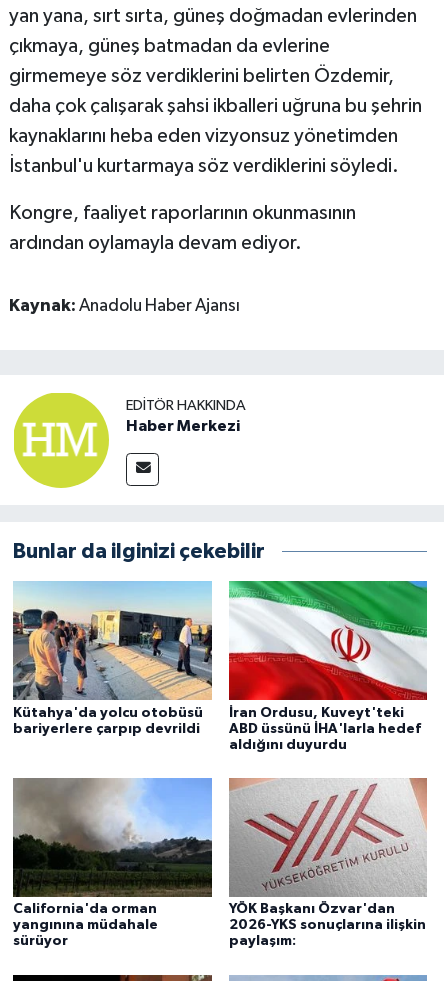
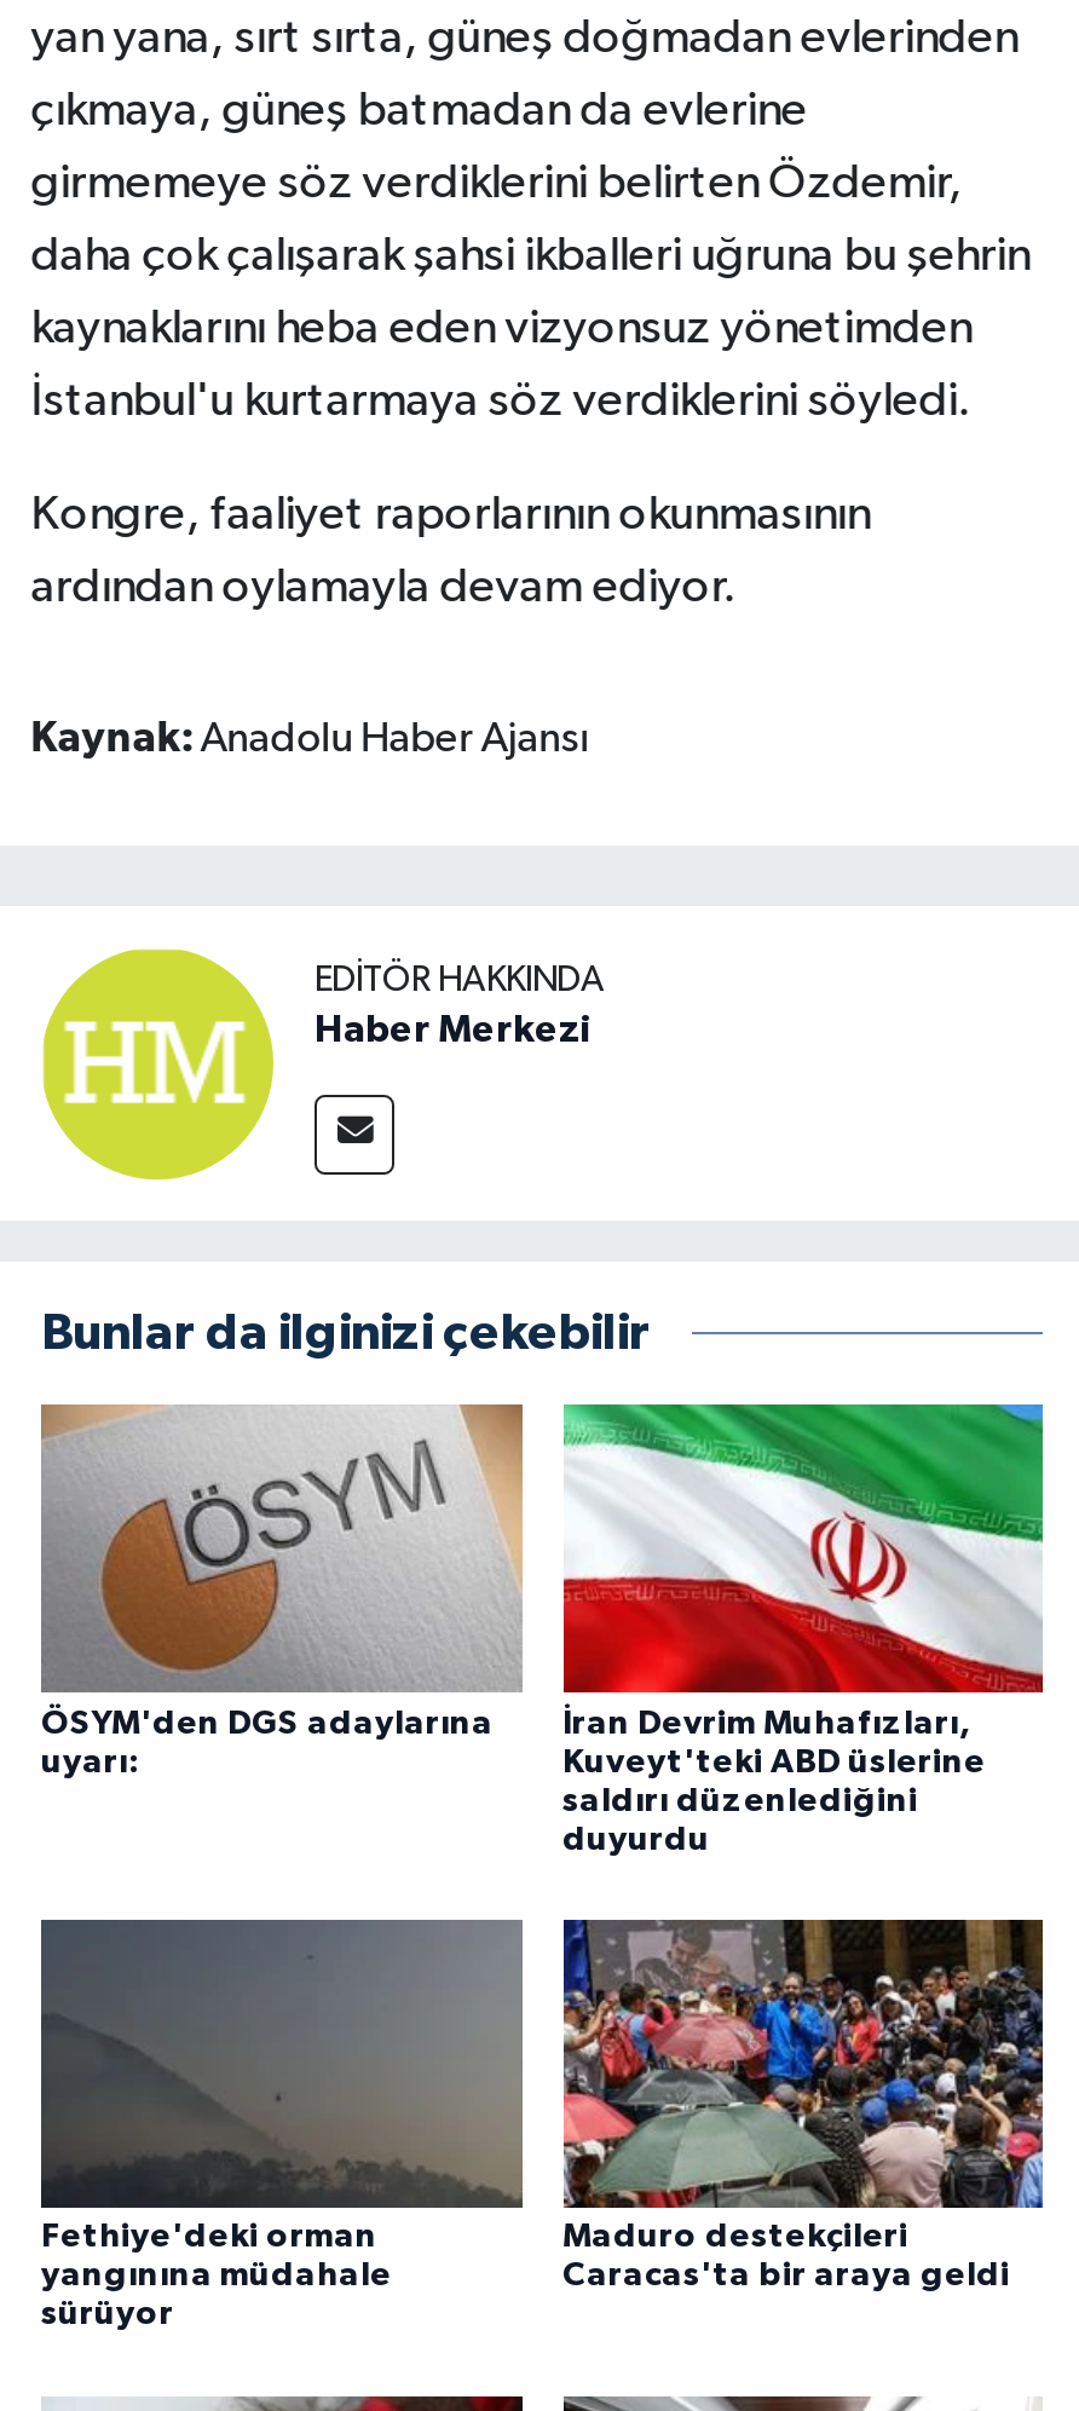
[13,581,213,735] [image] | Kütahya'da yolcu otobüsü | bariyerlere çarpıp devrildi -> [39,1405,525,1778] [image] | ÖSYM'den DGS adaylarına | uyarı:
[228,705,420,751] İran Ordusu, Kuveyt'teki | ABD üssünü İHA'larla hedef | aldığını duyurdu -> [562,1706,986,1856] İran Devrim Muhafızları, | Kuveyt'teki ABD üslerine | saldırı düzenlediğini | duyurdu
[13,777,213,916] [image] | California'da orman -> [41,1917,525,2255] [image] | Fethiye'deki orman
[228,777,428,948] [image] | YÖK Başkanı Özvar'dan | 2026-YKS sonuçlarına ilişkin | paylaşım: -> [562,1917,1045,2293] [image] | Maduro destekçileri | Caracas'ta bir araya geldi

